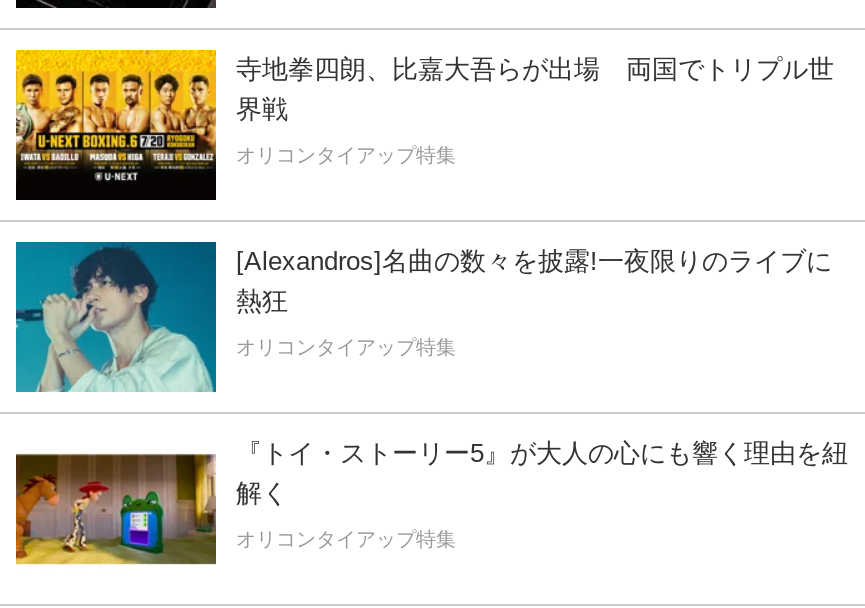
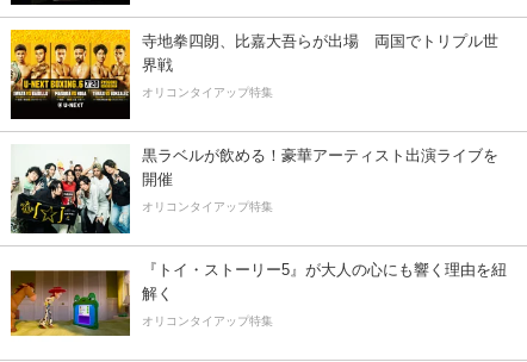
[14,240,832,394] [image] | [Alexandros]名曲の数々を披露!一夜限りのライブに | 熱狂 -> [11,144,498,235] [image] | 黒ラベルが飲める！豪華アーティスト出演ライブを | 開催

